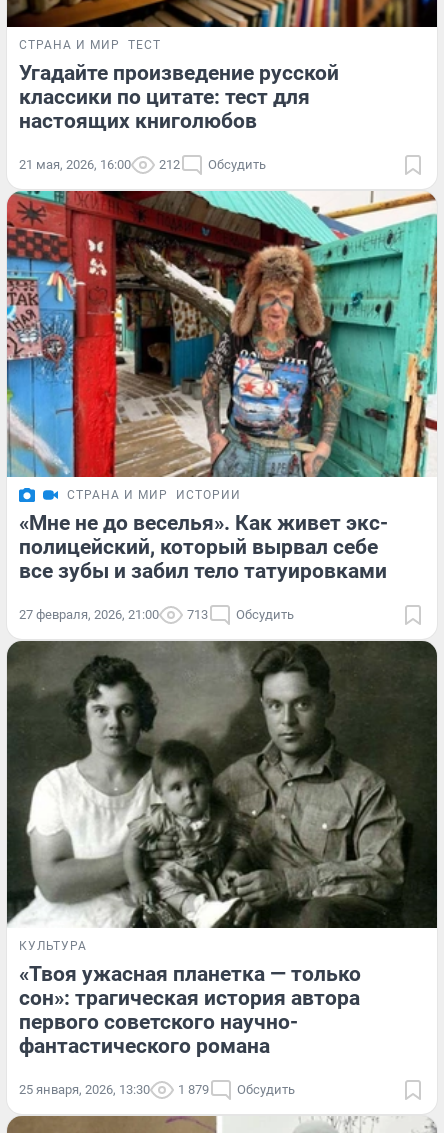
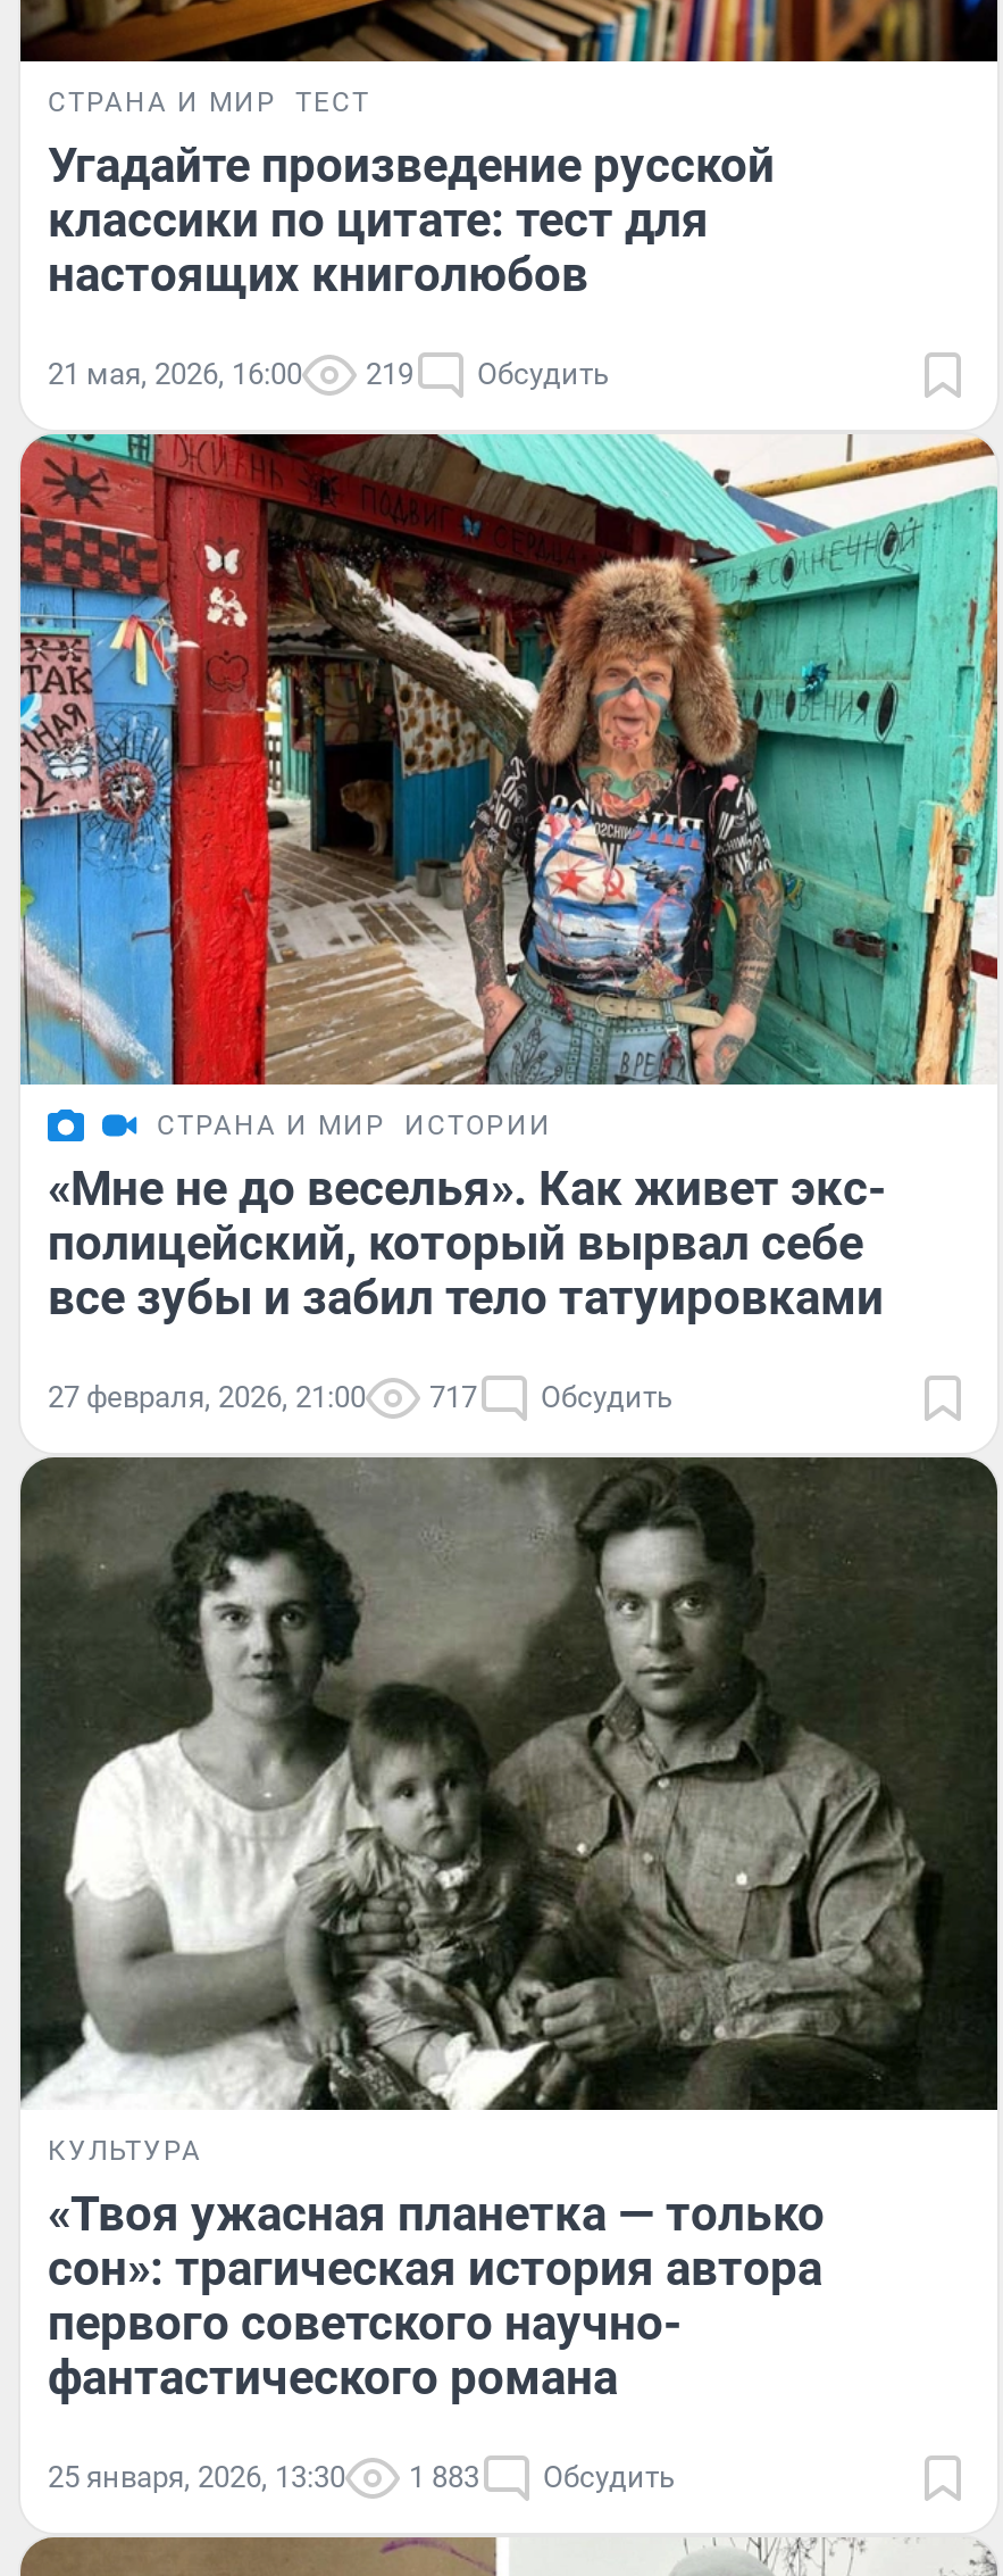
[19,157,266,172] 21 мая, 2026, 16:00 212 Обсудить -> [48,356,609,390] 21 мая, 2026, 16:00 219 Обсудить
[19,607,294,622] 27 февраля, 2026, 21:00 713 Обсудить -> [48,1381,672,1415] 27 февраля, 2026, 21:00 717 Обсудить
[19,1082,295,1097] 25 января, 2026, 13:30 1 879 Обсудить -> [48,2460,675,2494] 25 января, 2026, 13:30 1 883 Обсудить

